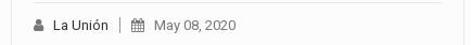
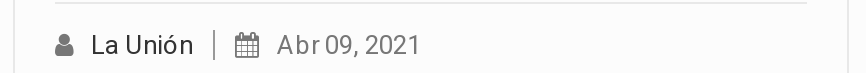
[154,17,235,33] May 08, 2020 -> [277,31,421,61] Abr 09, 2021

